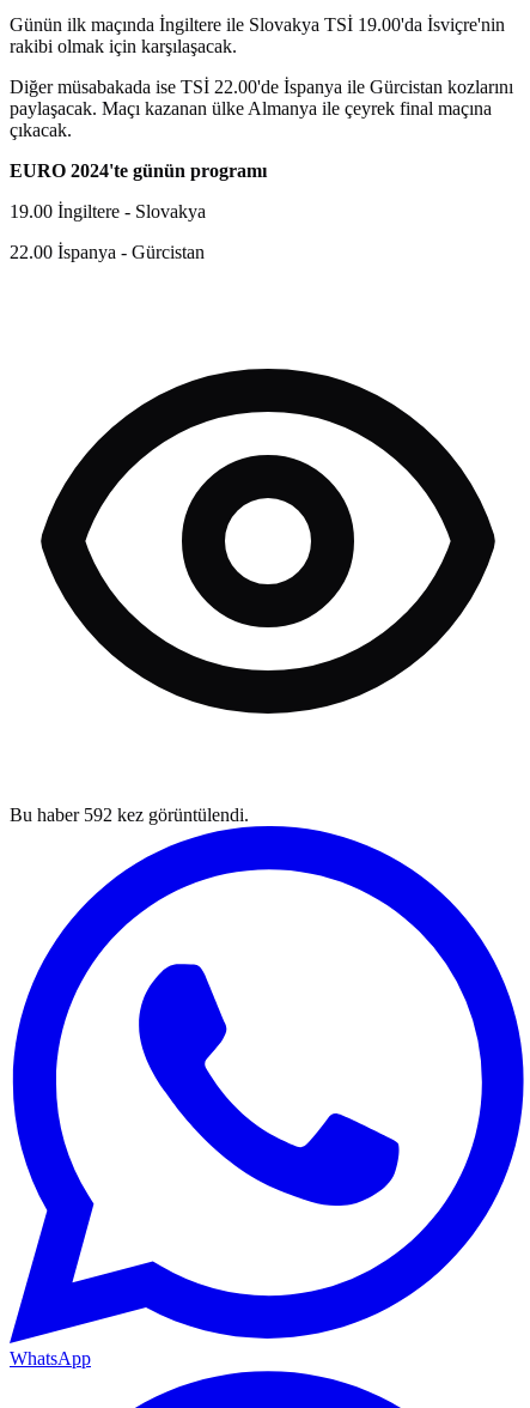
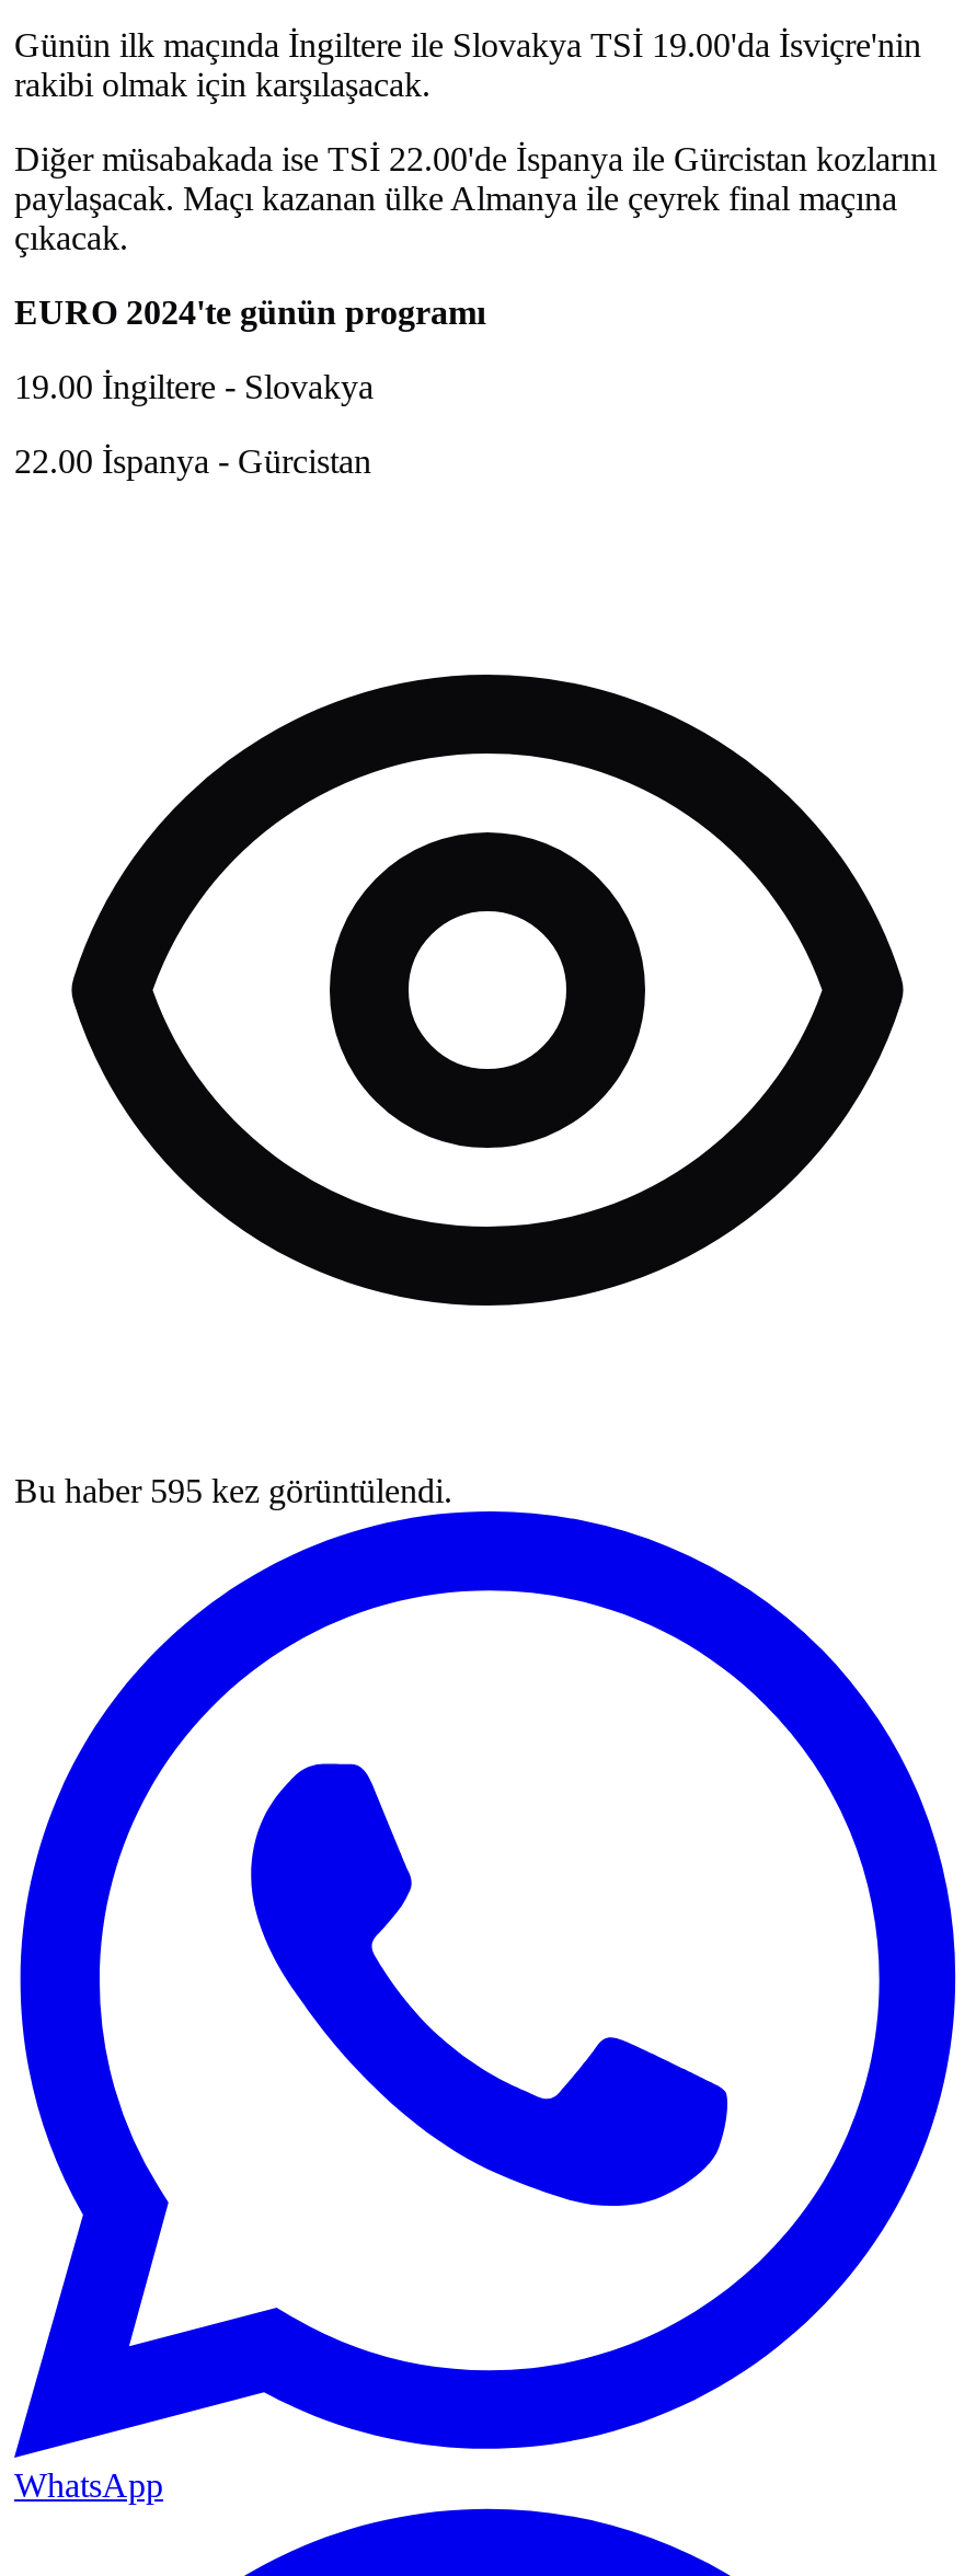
[10,805,249,825] Bu haber 592 kez görüntülendi. -> [14,1472,452,1510] Bu haber 595 kez görüntülendi.

